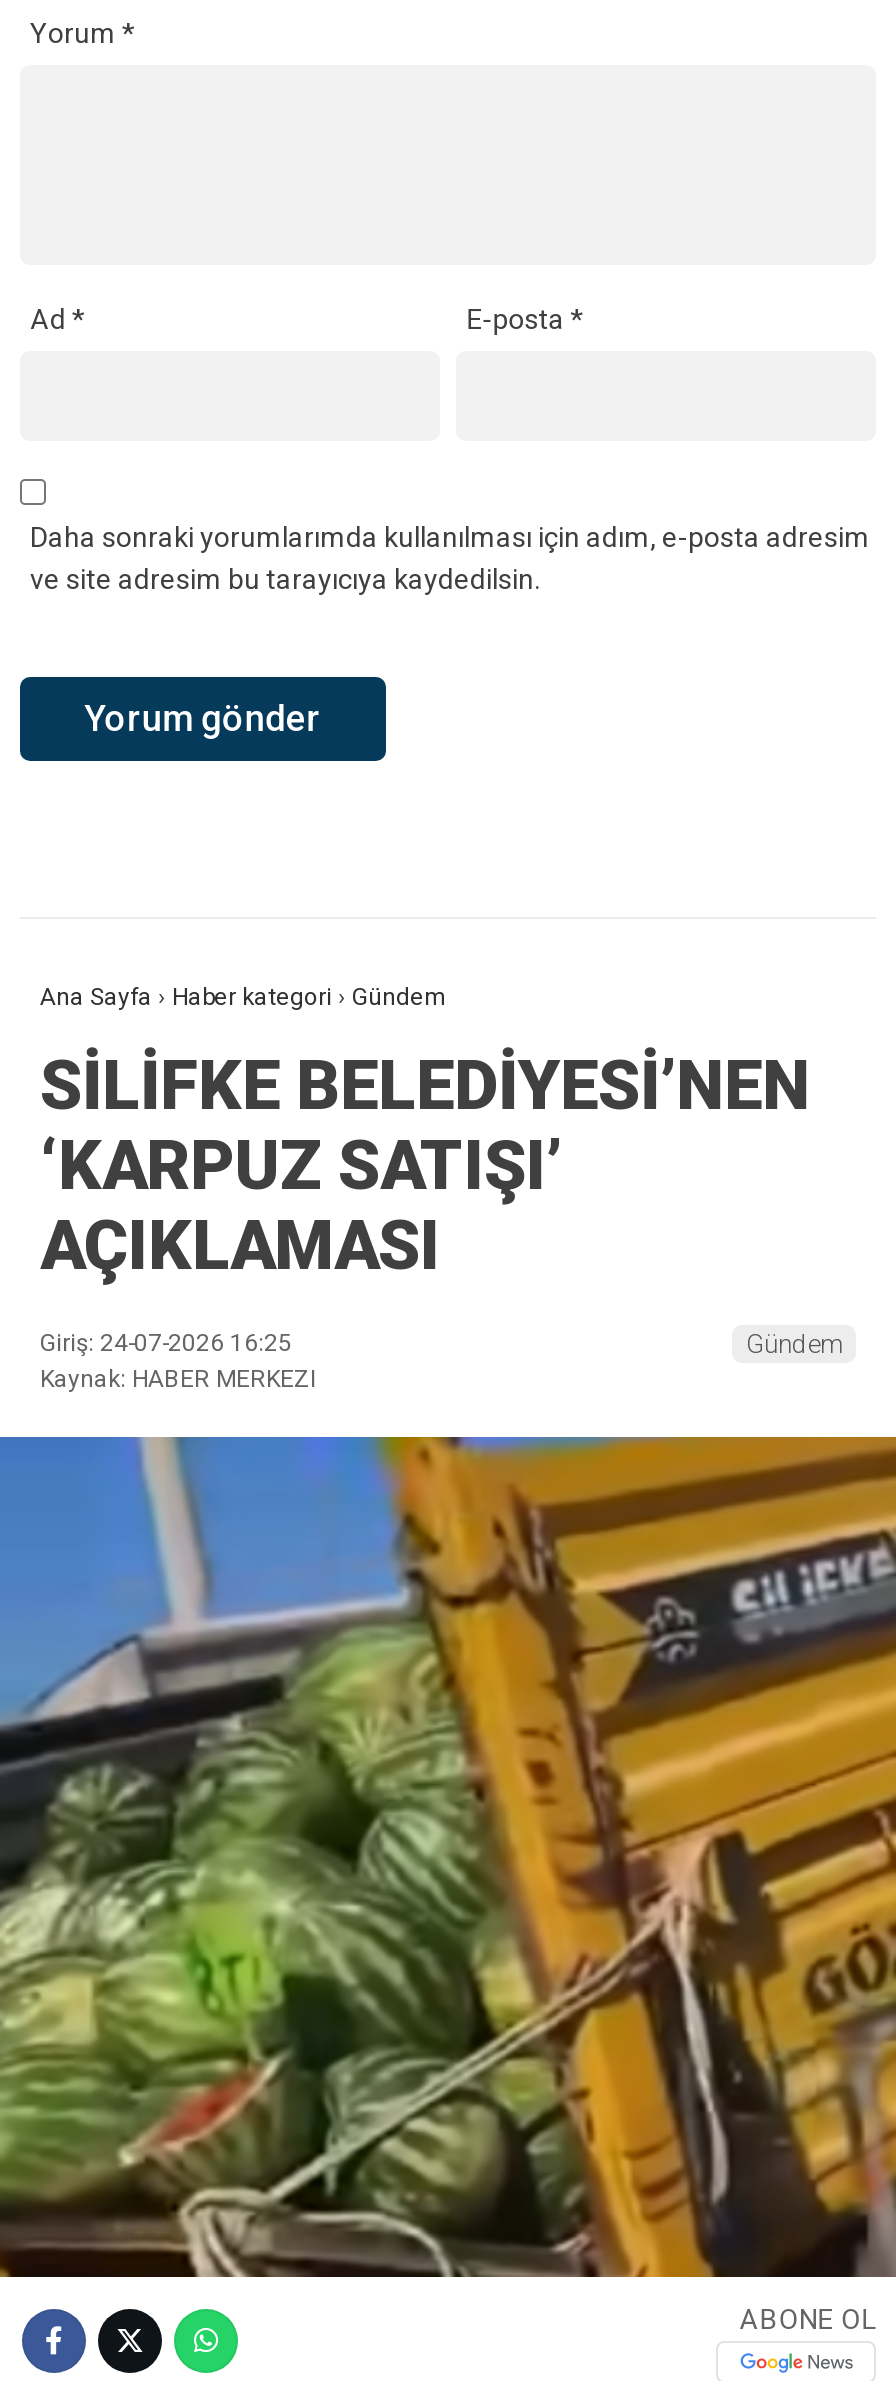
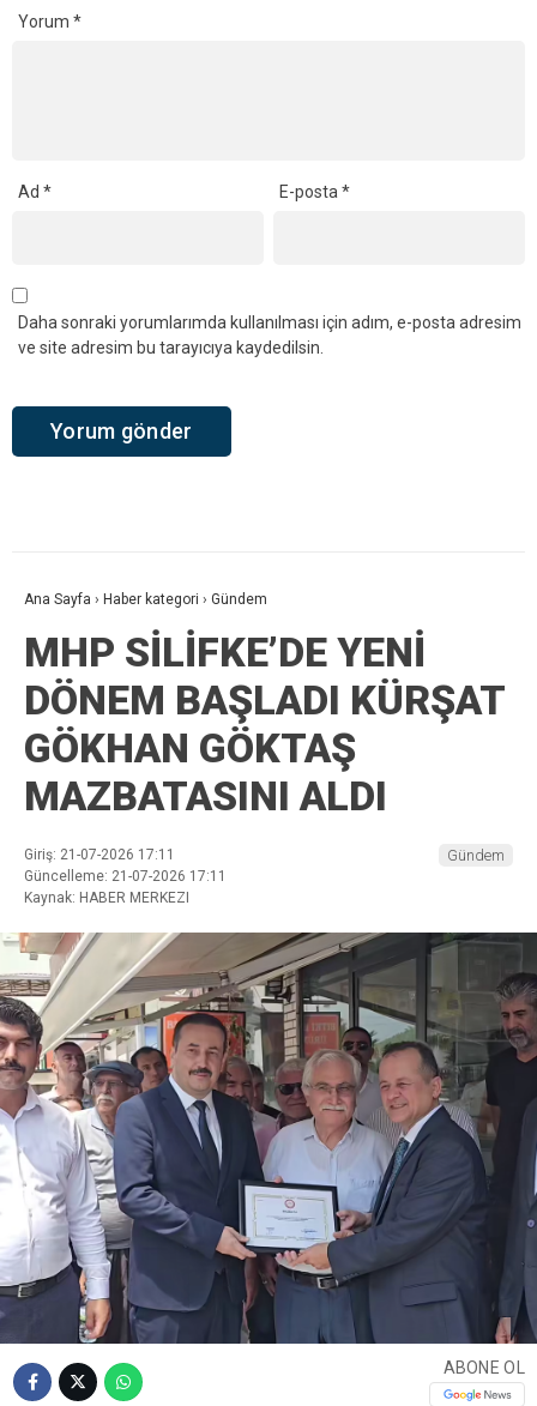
[40,1045,810,1285] SİLİFKE BELEDİYESİ’NEN | ‘KARPUZ SATIŞI’ | AÇIKLAMASI -> [24,628,505,819] MHP SİLİFKE’DE YENİ | DÖNEM BAŞLADI KÜRŞAT | GÖKHAN GÖKTAŞ | MAZBATASINI ALDI
[40,1329,292,1357] Giriş: 24-07-2026 16:25 -> [24,846,227,884] Giriş: 21-07-2026 17:11 | Güncelleme: 21-07-2026 17:11
moved [746,1329,842,1359] -> [447,846,505,864]: Gündem
moved [40,1365,316,1393] -> [24,889,189,906]: Kaynak: HABER MERKEZI
[6,1434,890,2278] [image] -> [4,931,533,1345] [image]

